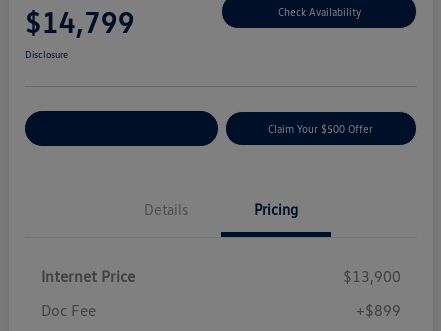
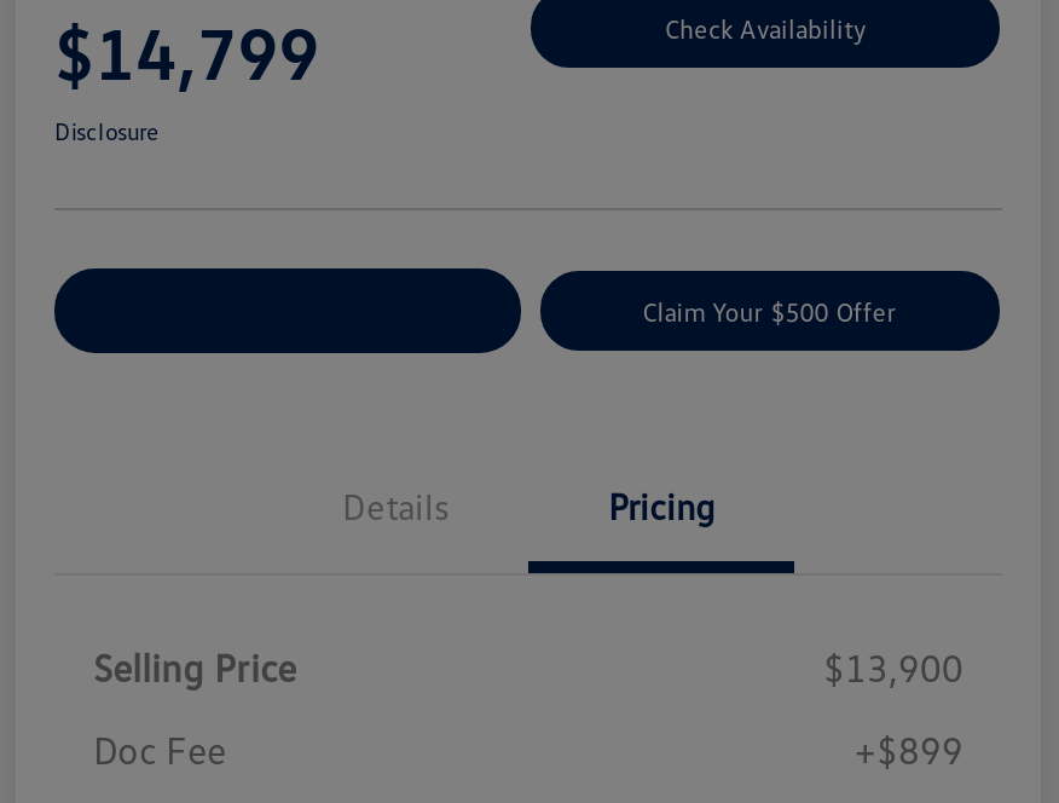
[41,266,135,286] Internet Price -> [93,643,296,691] Selling Price

